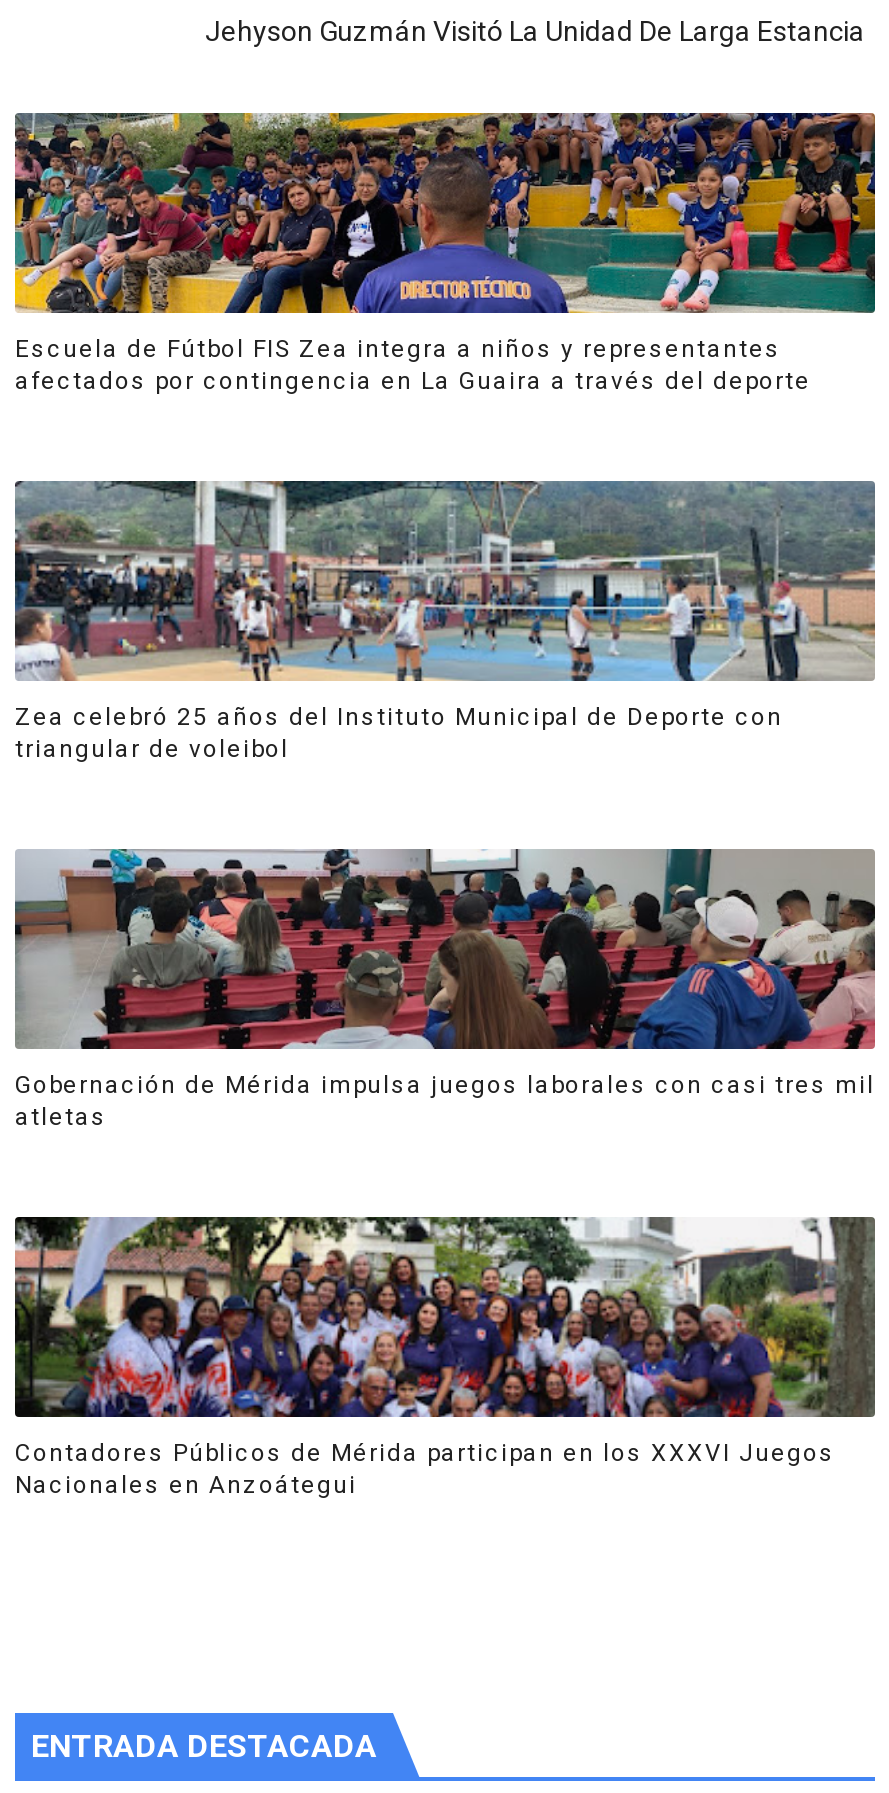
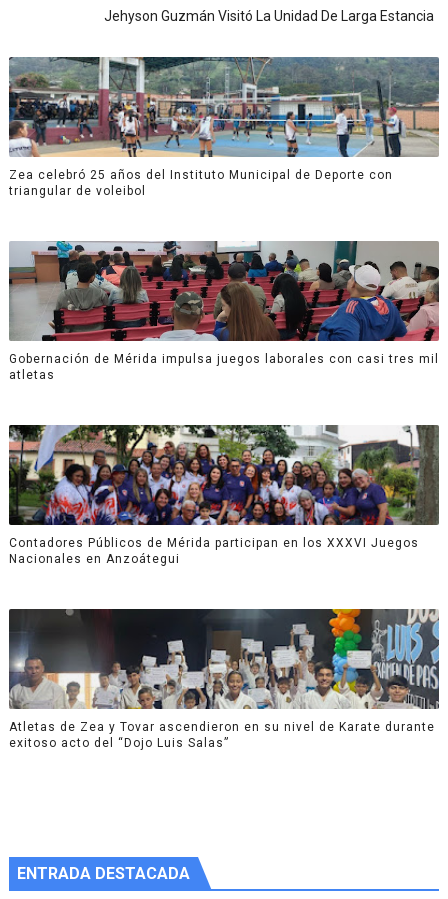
[13,111,877,395] [image] | Escuela de Fútbol FIS Zea integra a niños y representantes | afectados por contingencia en La Guaira a través del deporte -> none
moved [11,477,879,1499] -> [7,55,441,566]: [image] | Zea celebró 25 años del Instituto Municipal de Deporte con | triangular de voleibol | Gobernación de Mérida impulsa juegos laborales con casi tres mil | atletas | Contadores Públicos de Mérida participan en los XXXVI Juegos | Nacionales en Anzoátegui
none -> [8,608,440,750] [image] | Atletas de Zea y Tovar ascendieron en su nivel de Karate durante | exitoso acto del “Dojo Luis Salas”

